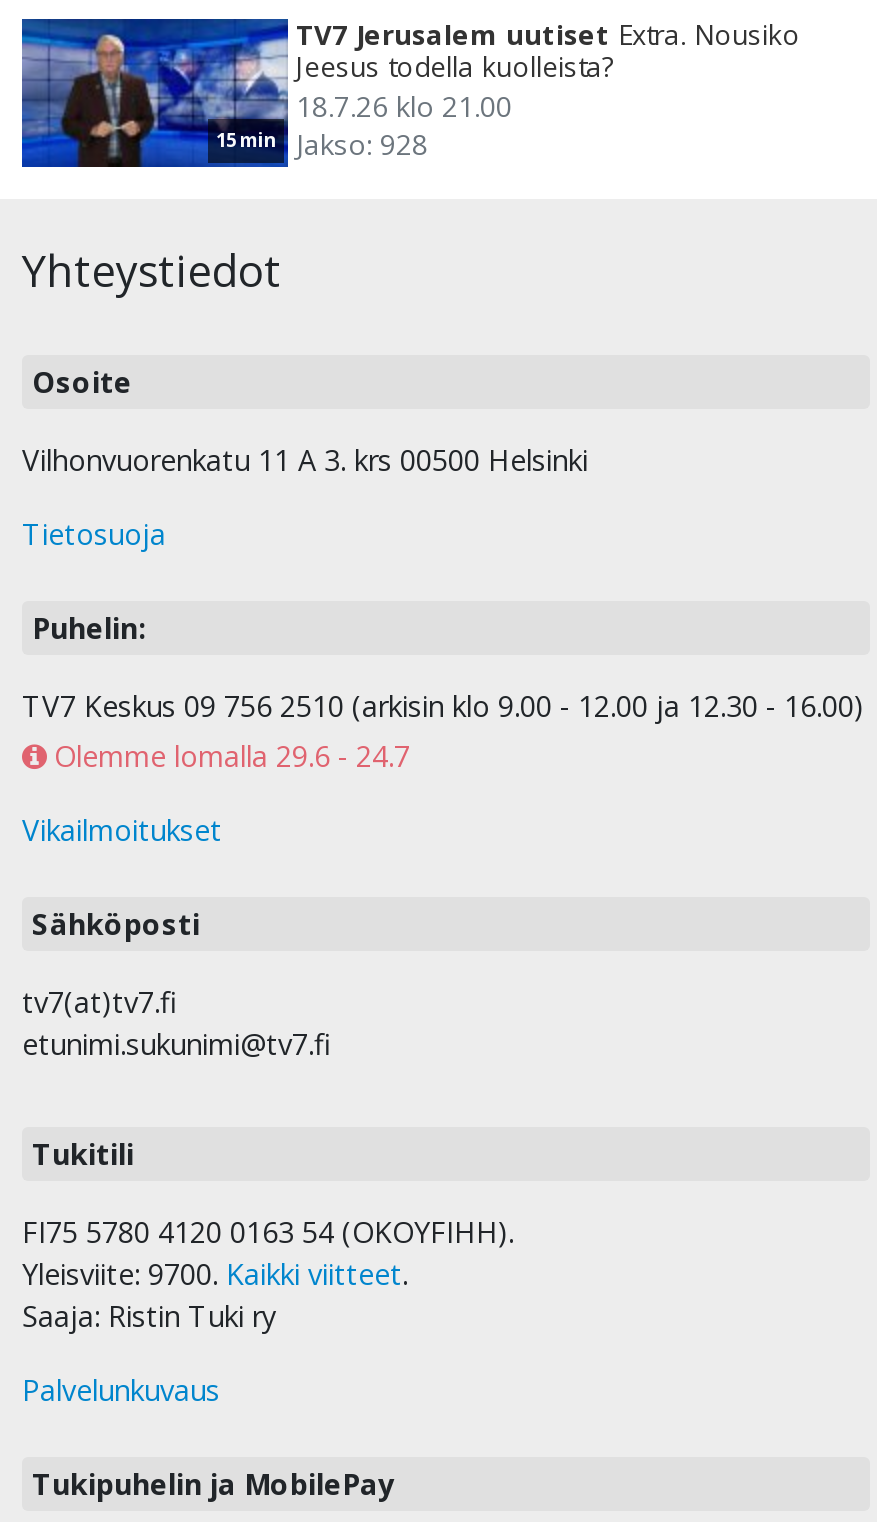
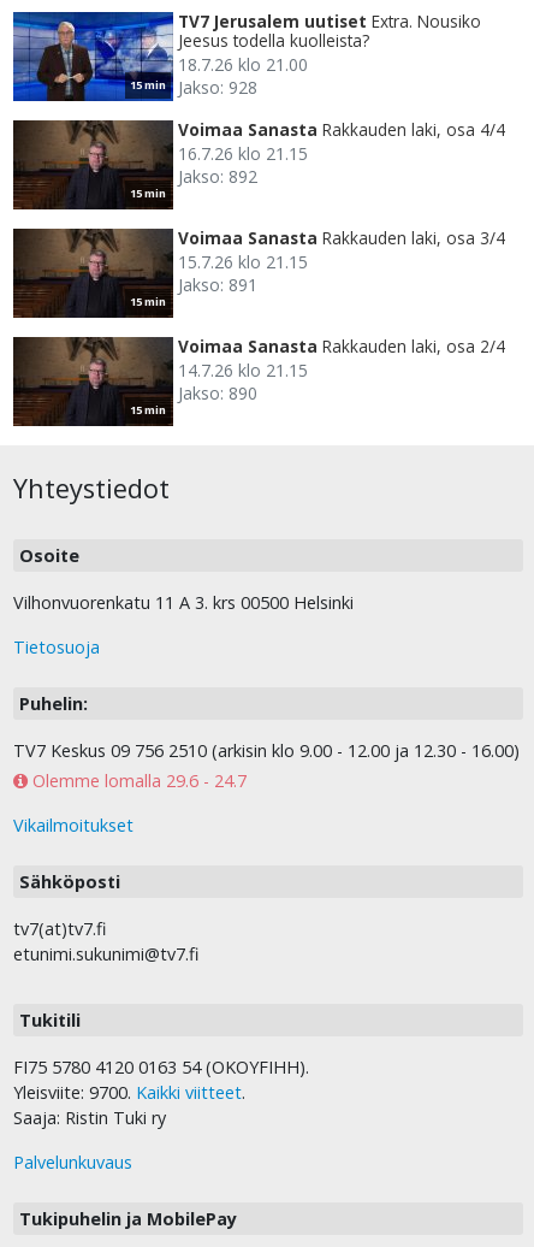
none -> [12,119,166,211] [image] | 15 min
none -> [12,227,166,319] [image] | 15 min
none -> [12,336,166,427] [image] | 15 min
none -> [178,118,505,188] Voimaa Sanasta Rakkauden laki, osa 4/4 | 16.7.26 klo 21.15 | Jakso: 892
none -> [178,227,505,297] Voimaa Sanasta Rakkauden laki, osa 3/4 | 15.7.26 klo 21.15 | Jakso: 891
none -> [178,335,505,405] Voimaa Sanasta Rakkauden laki, osa 2/4 | 14.7.26 klo 21.15 | Jakso: 890

